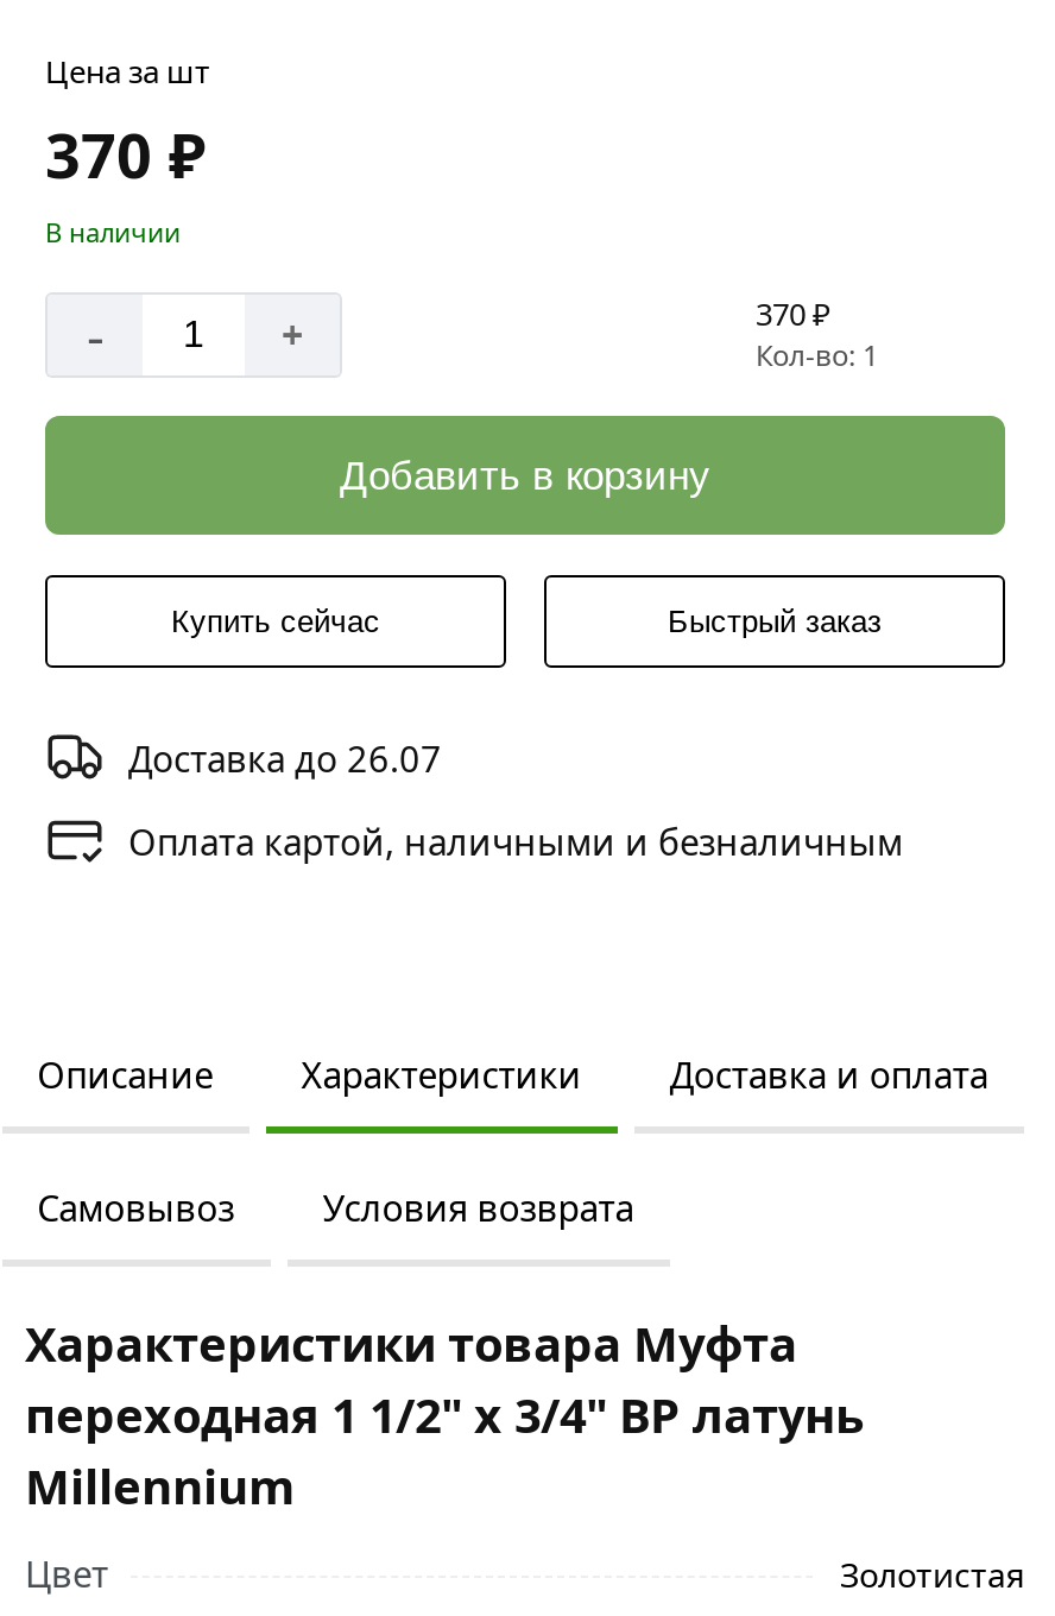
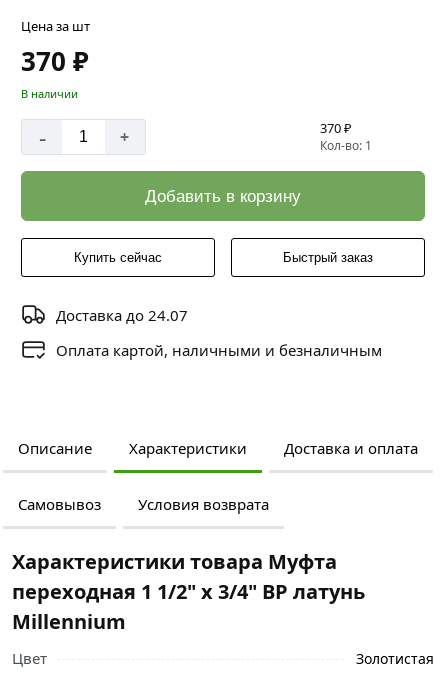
[128,733,442,781] Доставка до 26.07 -> [56,304,188,324] Доставка до 24.07

